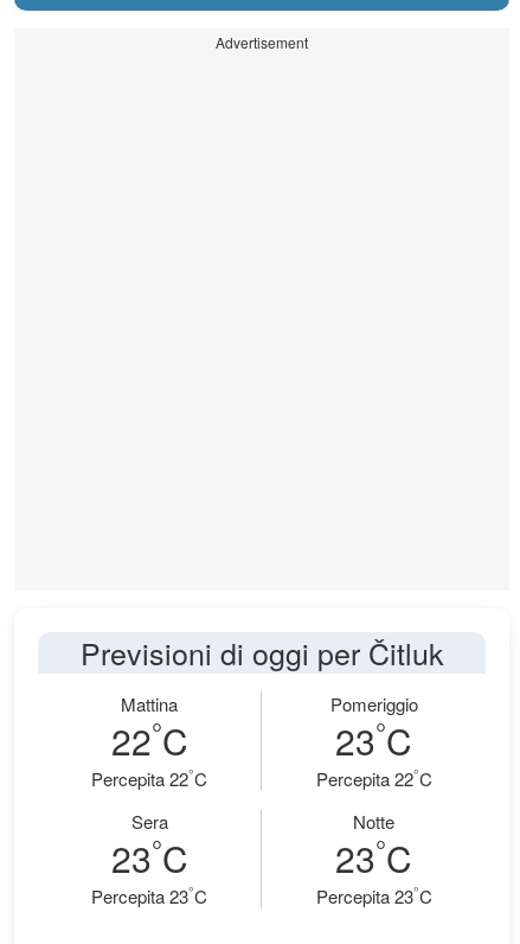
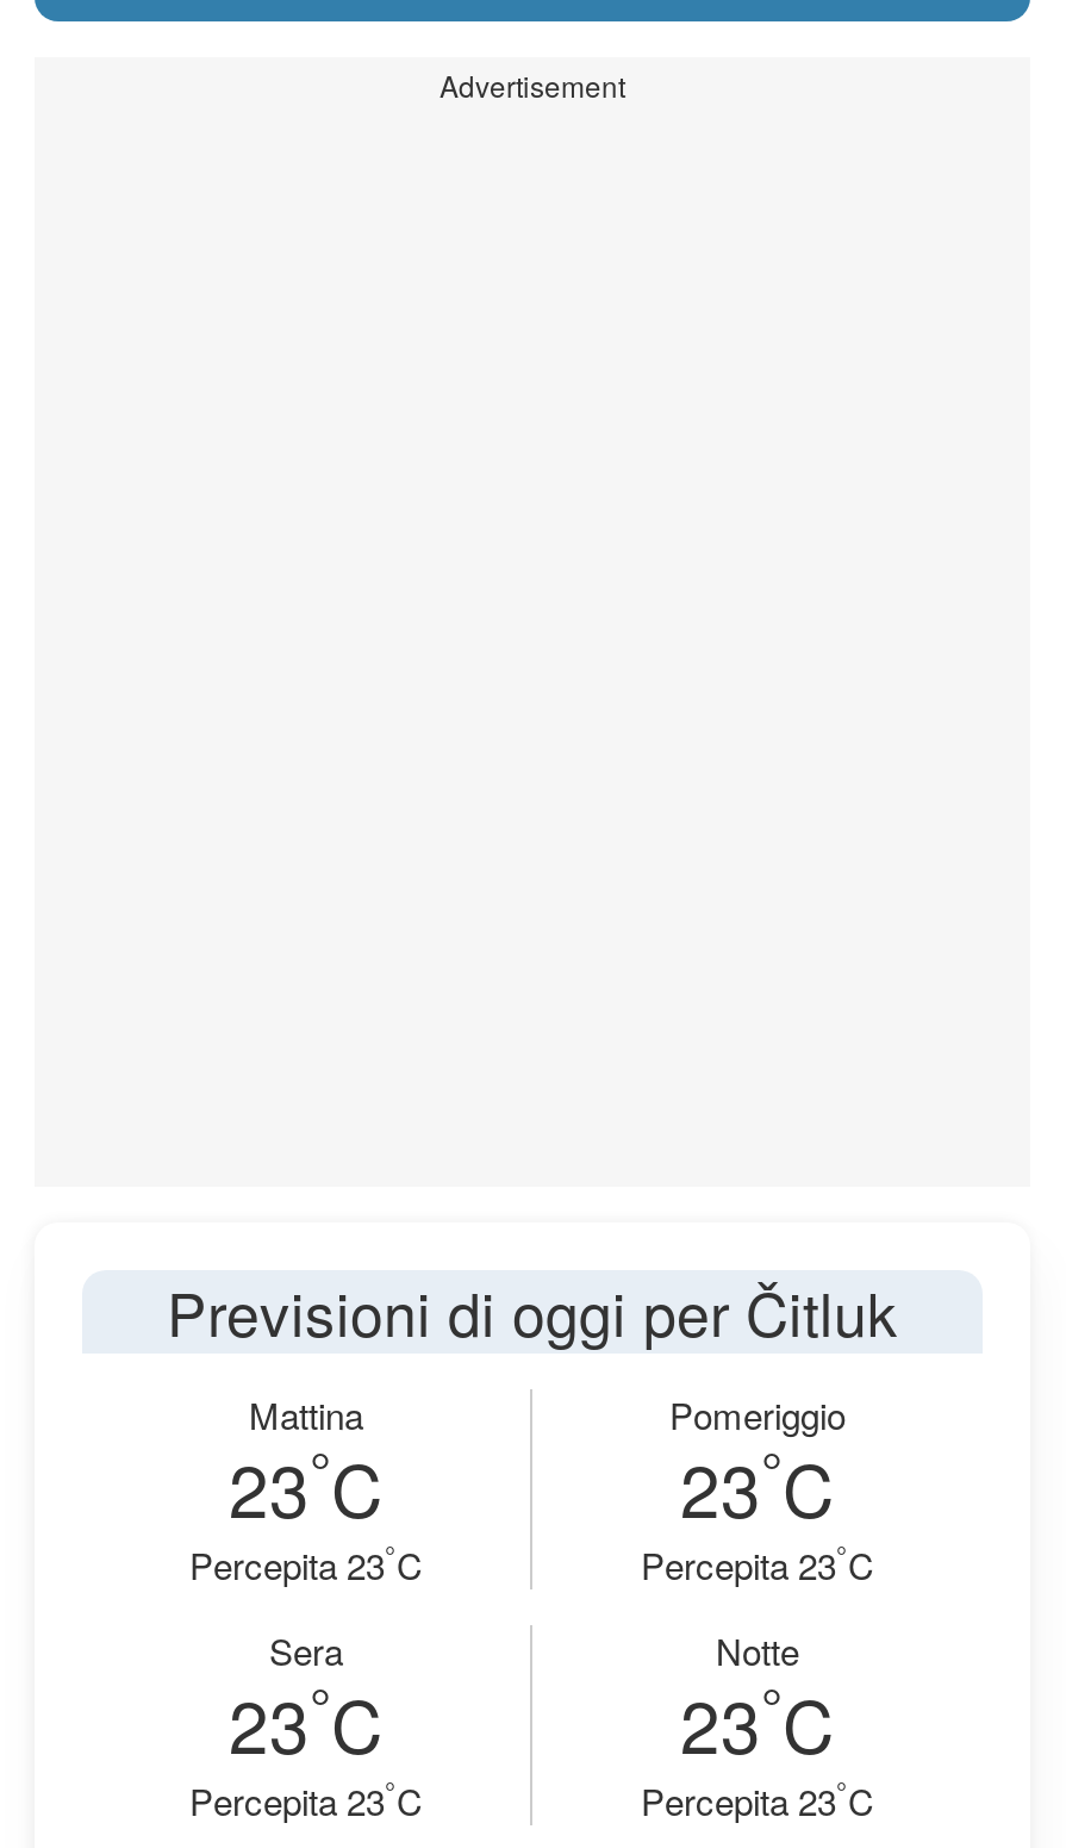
[111,711,188,766] 22°C -> [229,1429,384,1539] 23°C
[91,764,207,791] Percepita 22°C -> [189,1536,423,1589] Percepita 23°C
[316,764,432,791] Percepita 22°C -> [641,1536,874,1589] Percepita 23°C

